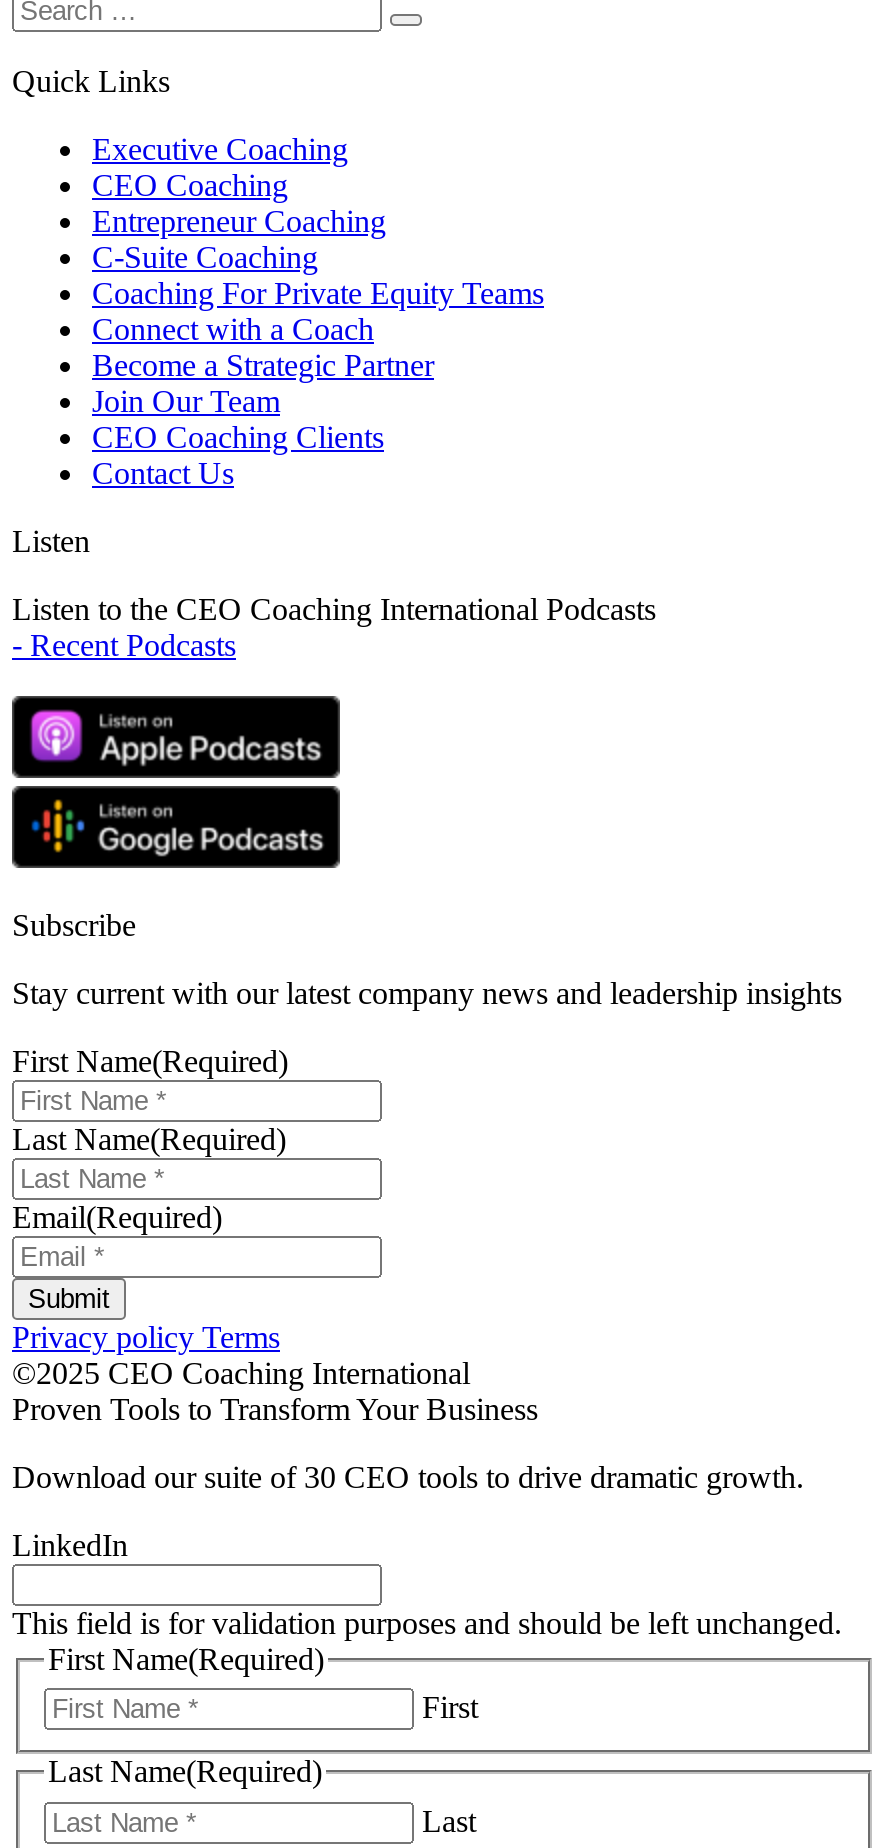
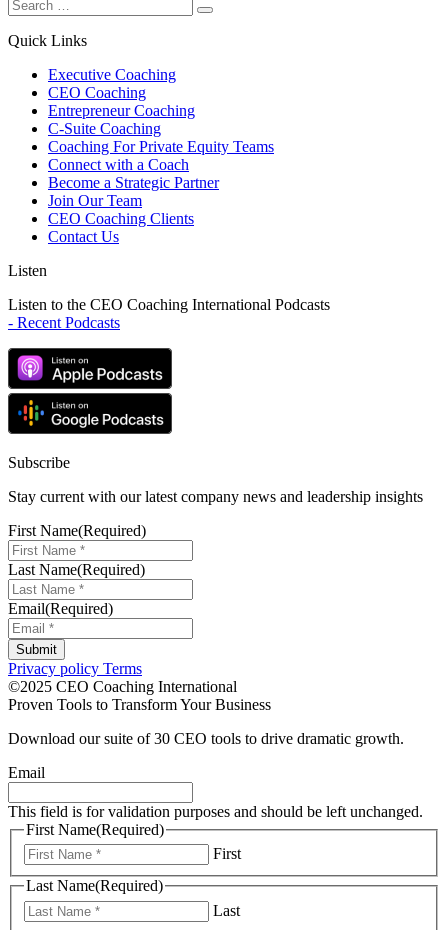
[12,1528,128,1562] LinkedIn -> [8,764,45,781] Email

